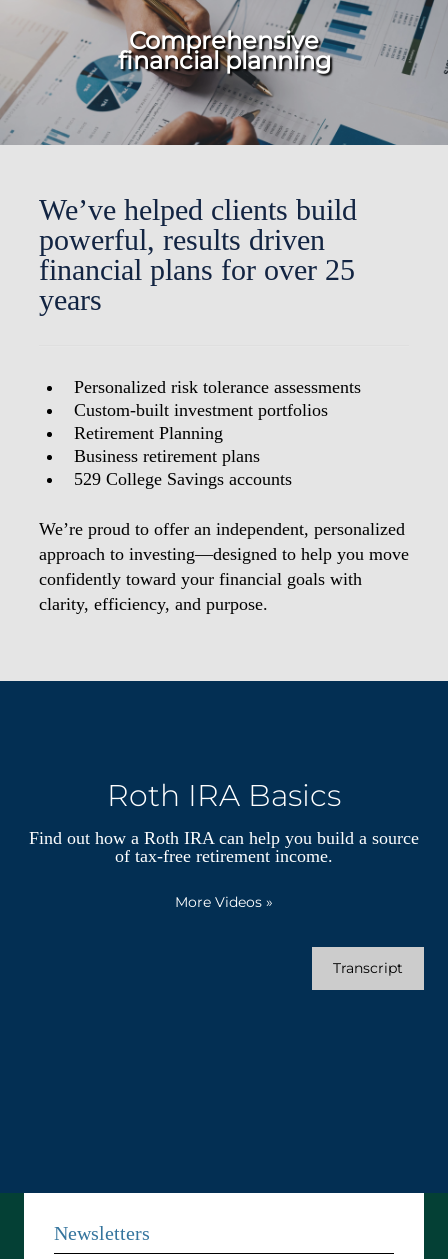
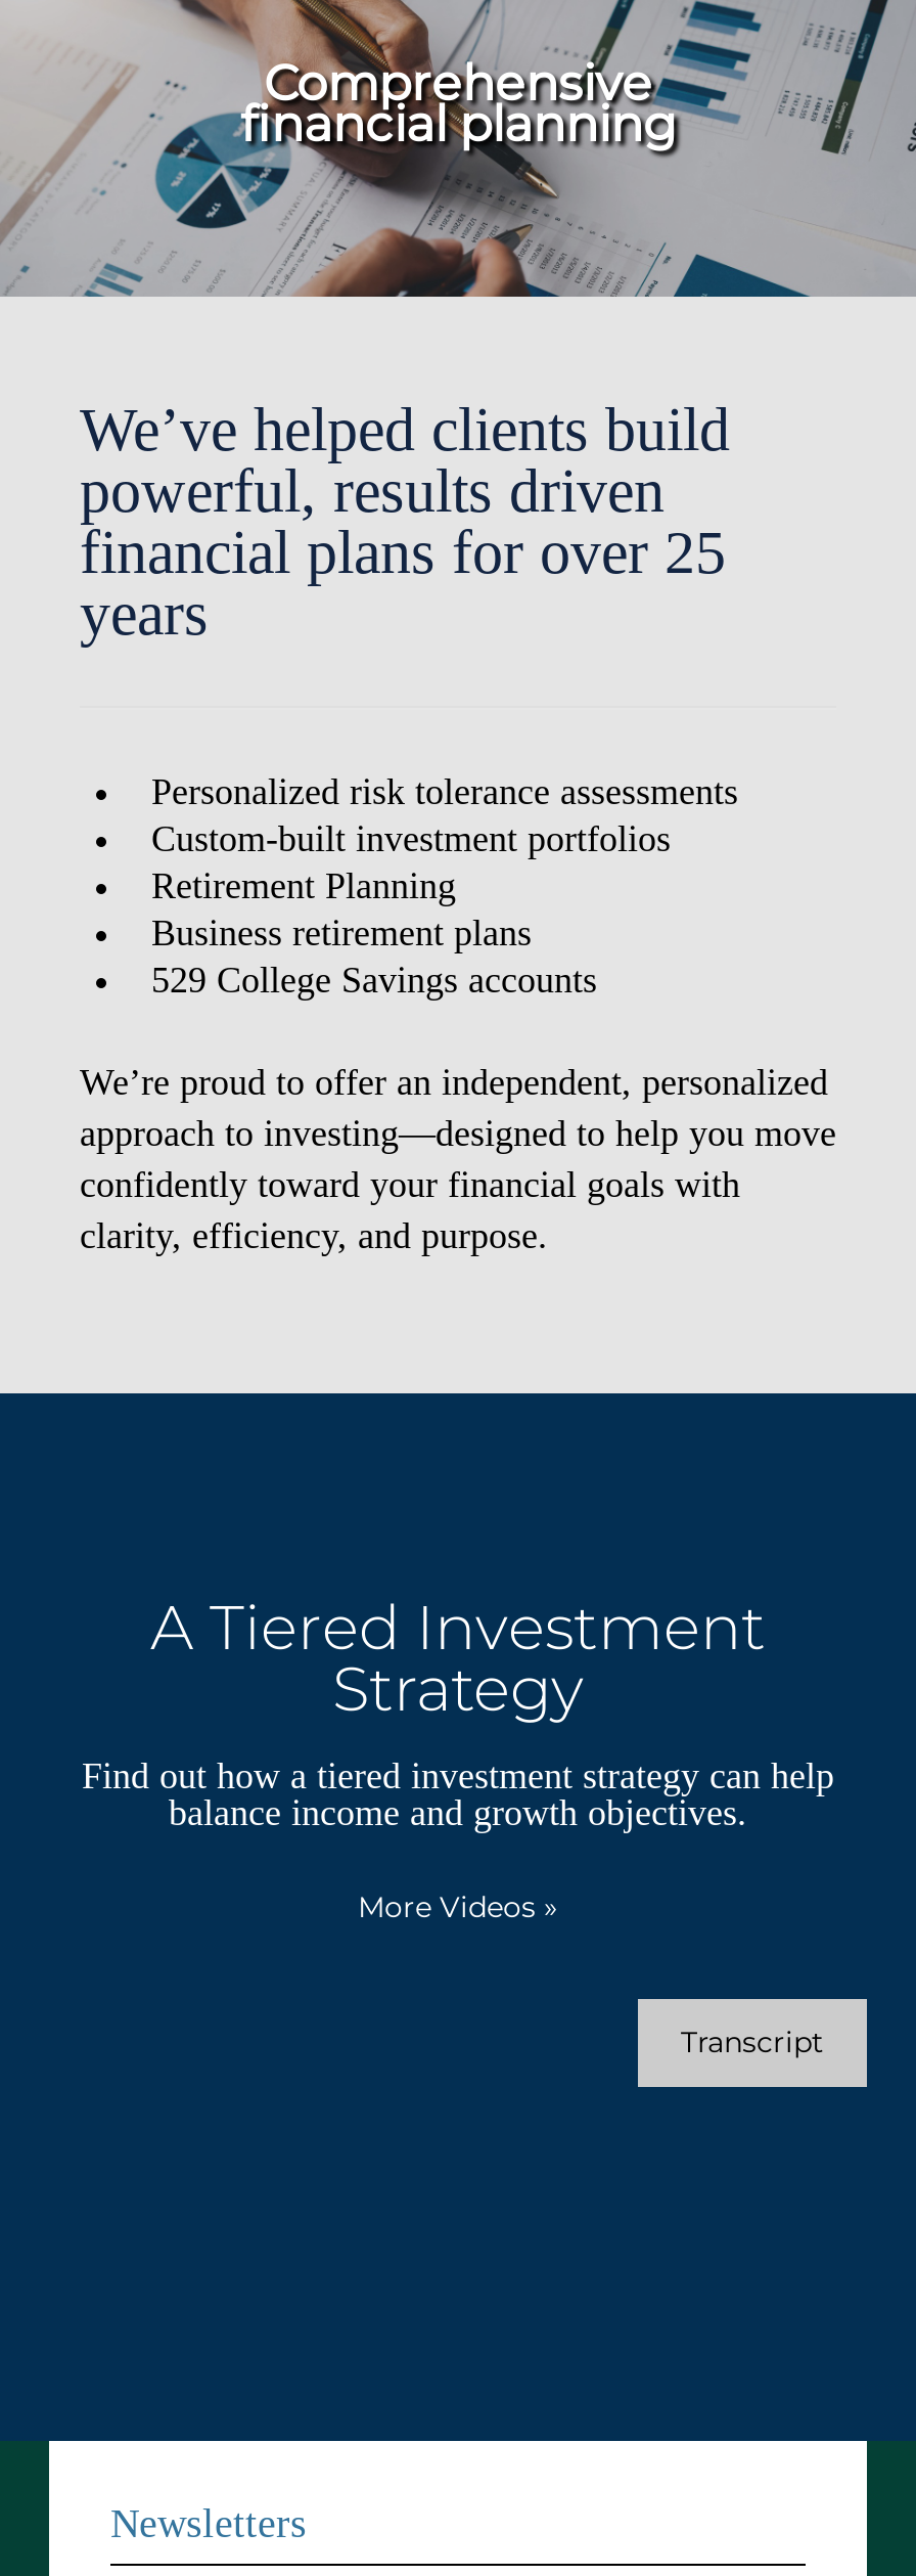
[29,777,419,866] Roth IRA Basics | Find out how a Roth IRA can help you build a source | of tax-free retirement income. -> [82,1589,834,1832] A Tiered Investment | Strategy | Find out how a tiered investment strategy can help | balance income and growth objectives.
moved [175,893,403,977] -> [358,1888,824,2060]: More Videos» | Transcript

